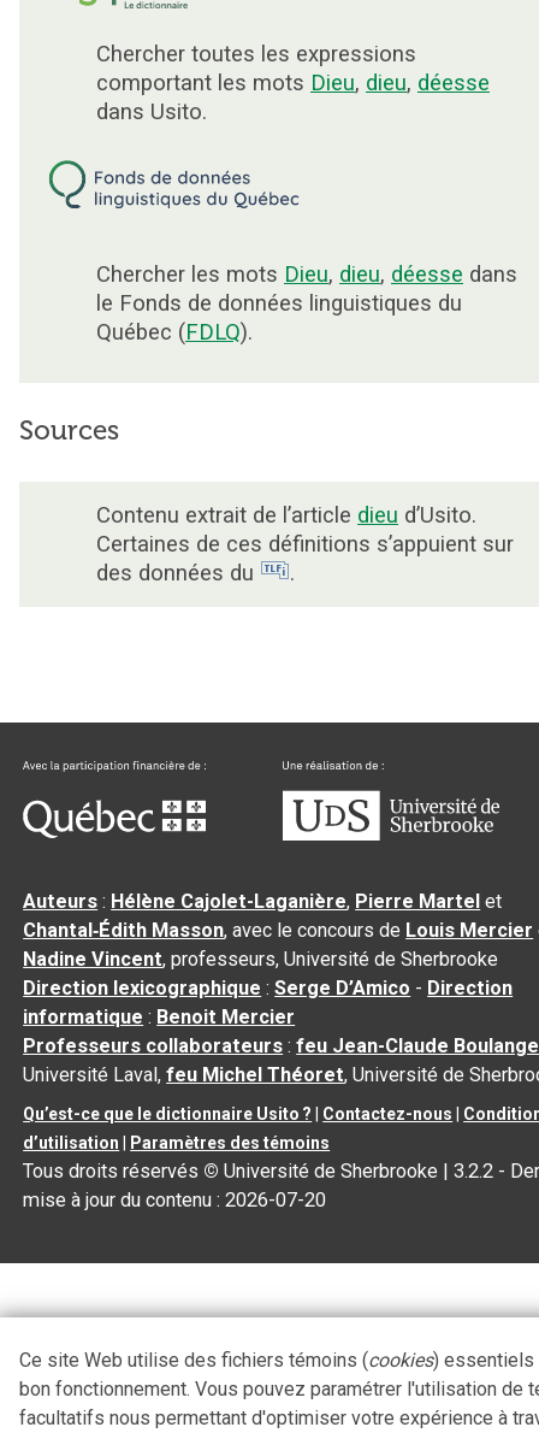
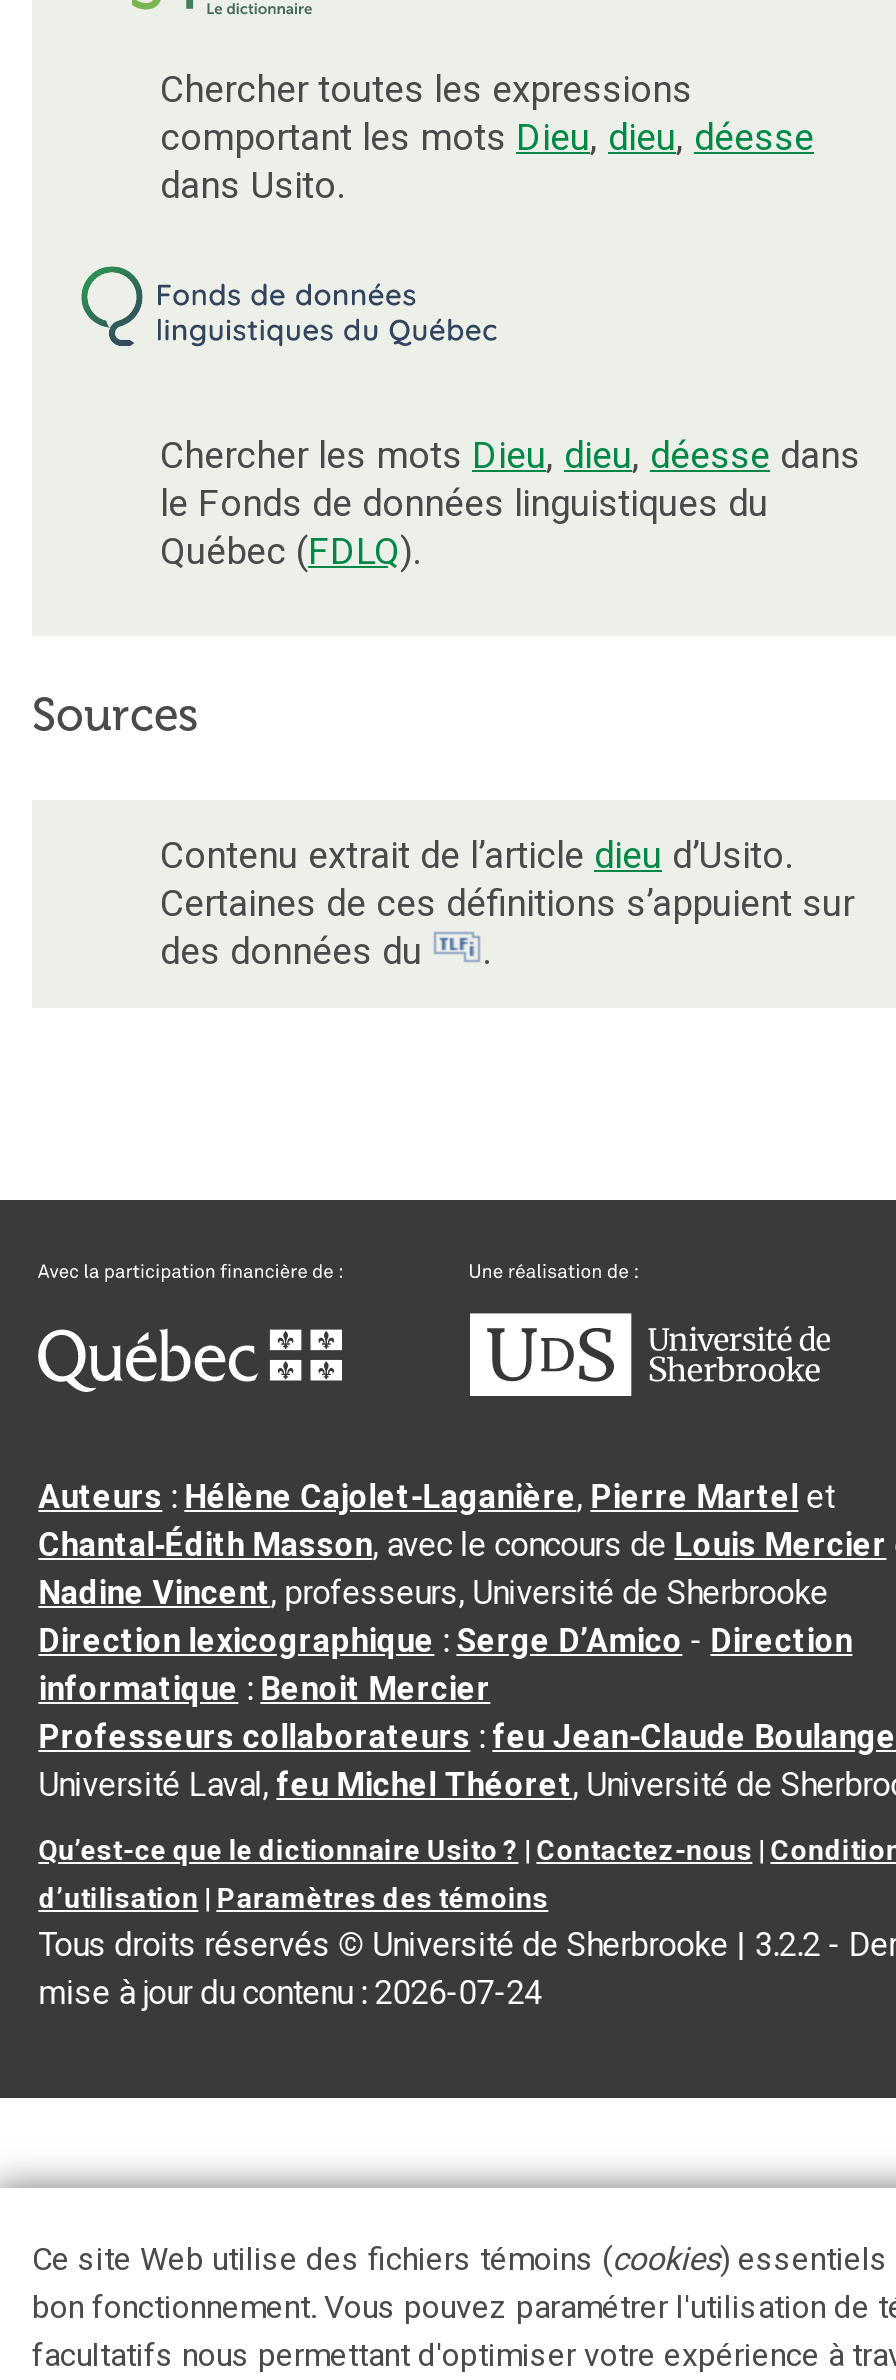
[23,1189,326,1212] mise à jour du contenu : 2026-07-20 -> [38,1974,542,2012] mise à jour du contenu : 2026-07-24

